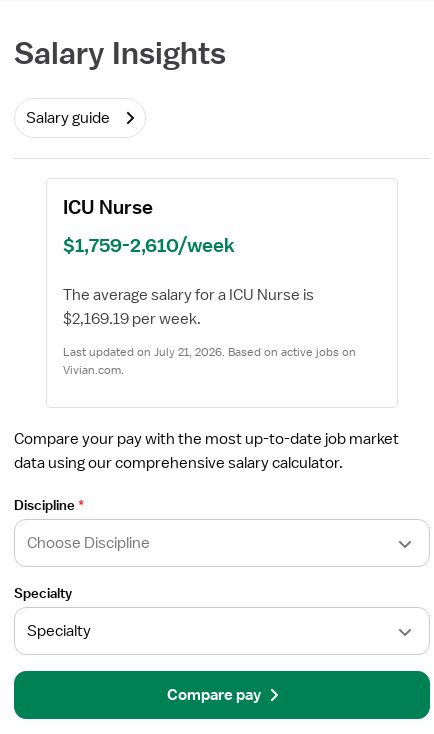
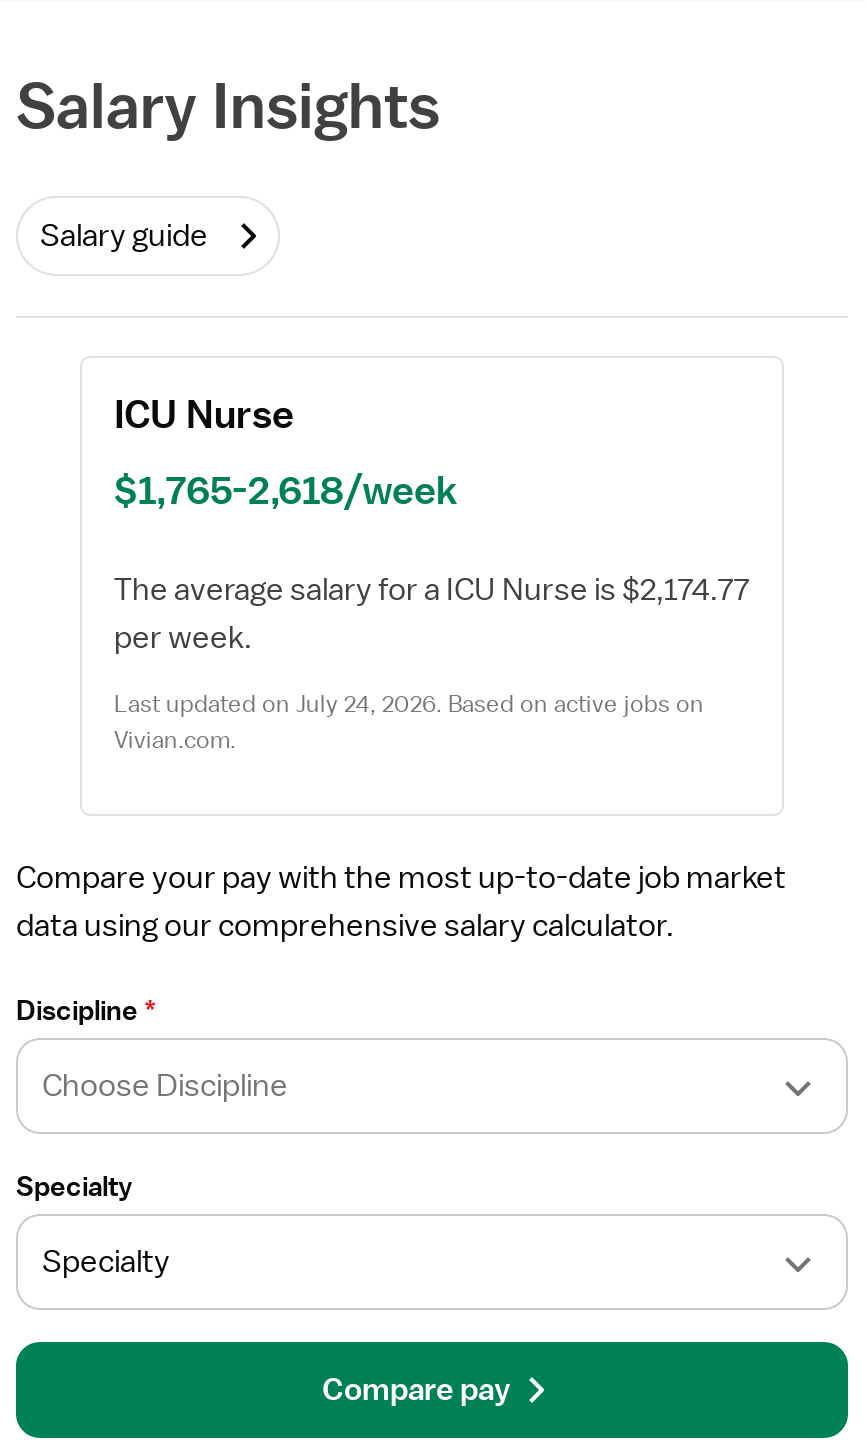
[63,233,235,257] $1,759-2,610/week -> [114,466,458,514] $1,765-2,618/week
[63,285,314,329] The average salary for a ICU Nurse is | $2,169.19 per week. -> [114,570,750,658] The average salary for a ICU Nurse is $2,174.77 | per week.
[63,344,356,360] Last updated on July 21, 2026. Based on active jobs on -> [114,688,704,720] Last updated on July 24, 2026. Based on active jobs on

